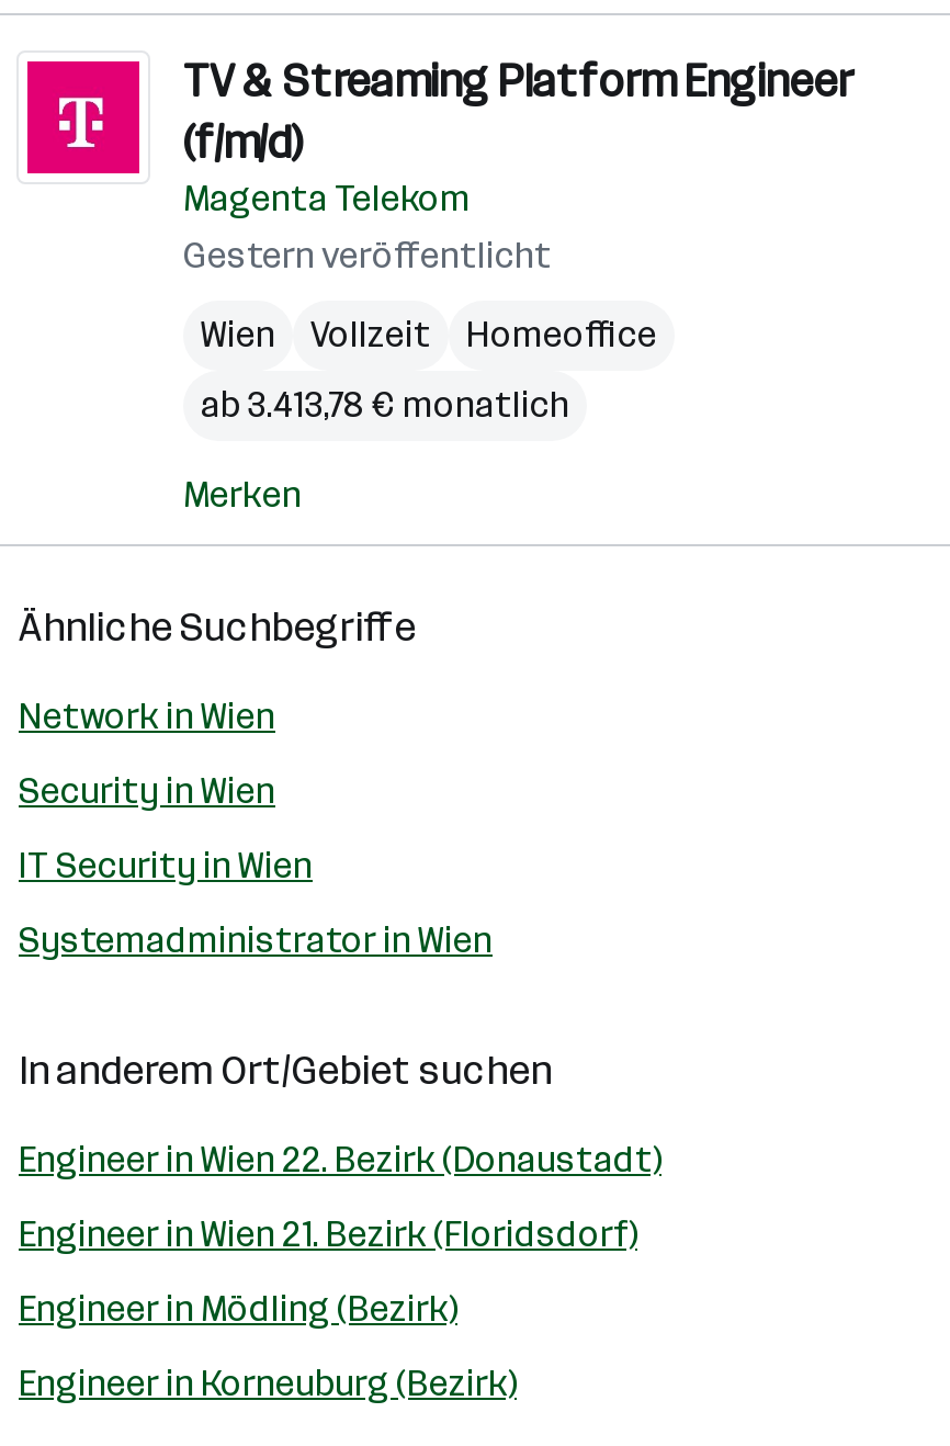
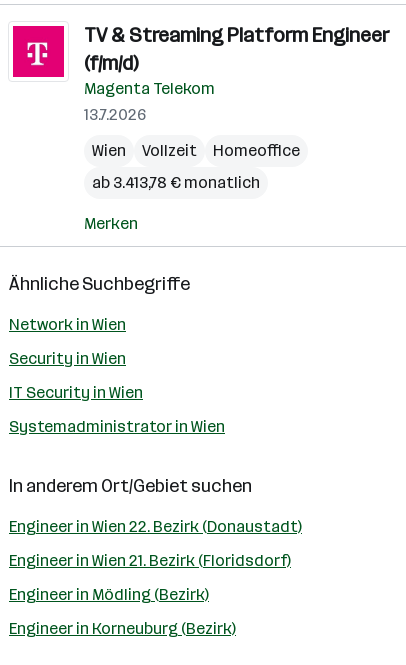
[183,235,552,276] Gestern veröffentlicht -> [84,105,146,124] 13.7.2026

